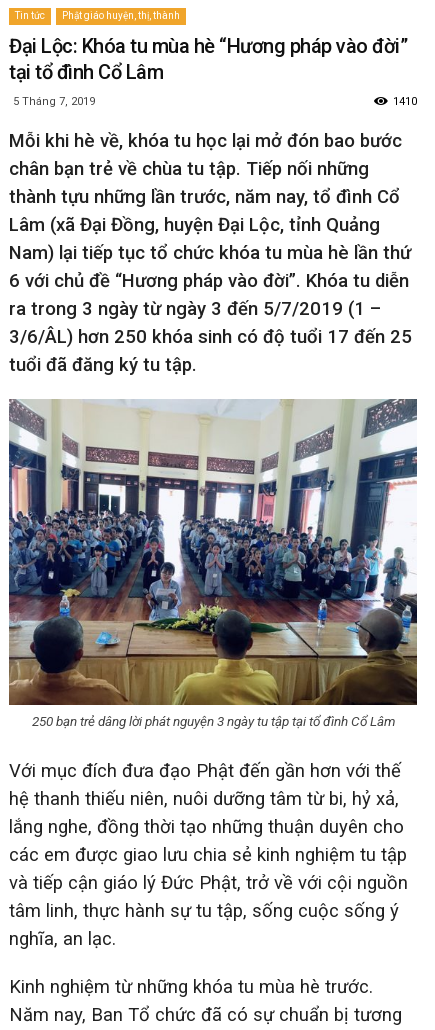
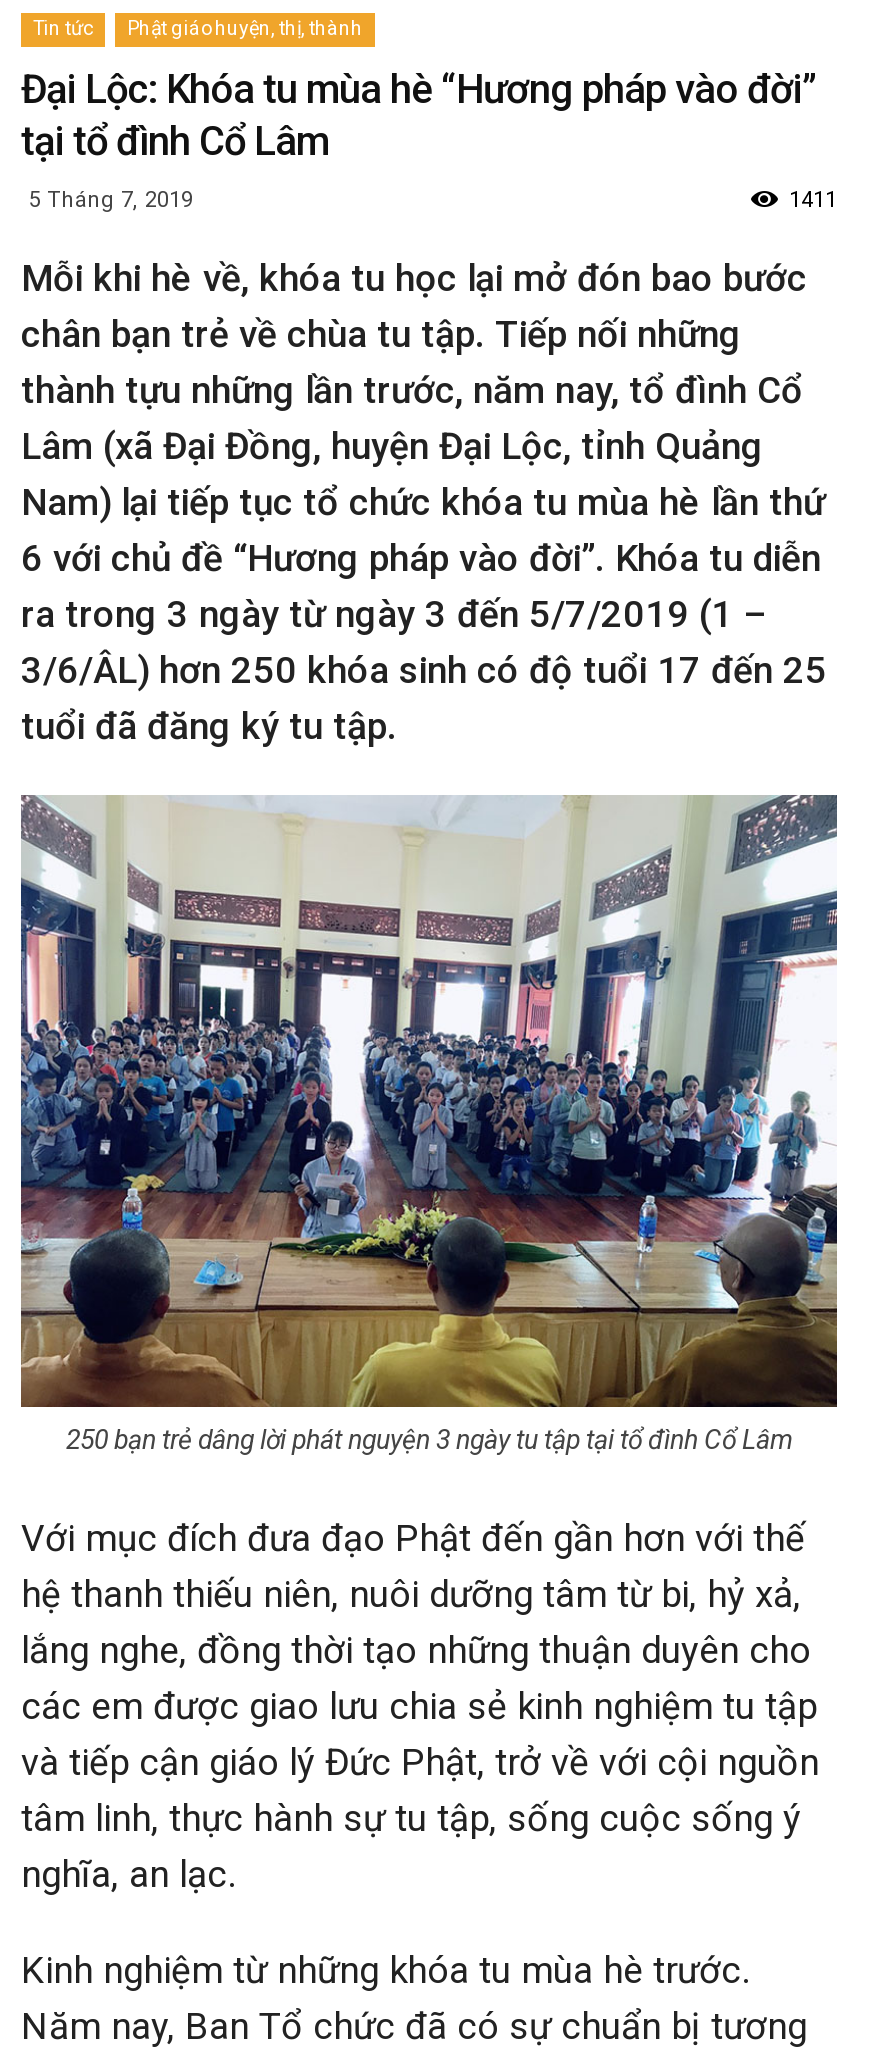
[393,95,417,108] 1410 -> [789,187,837,213] 1411

